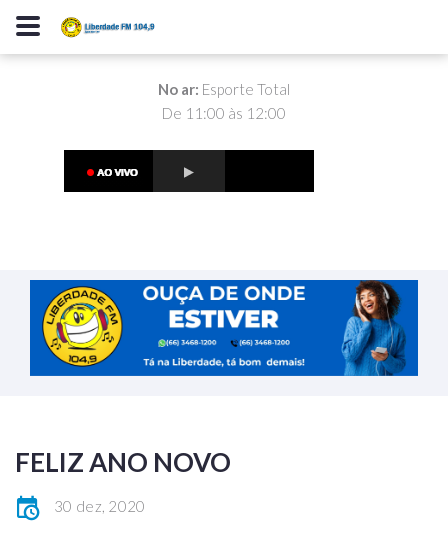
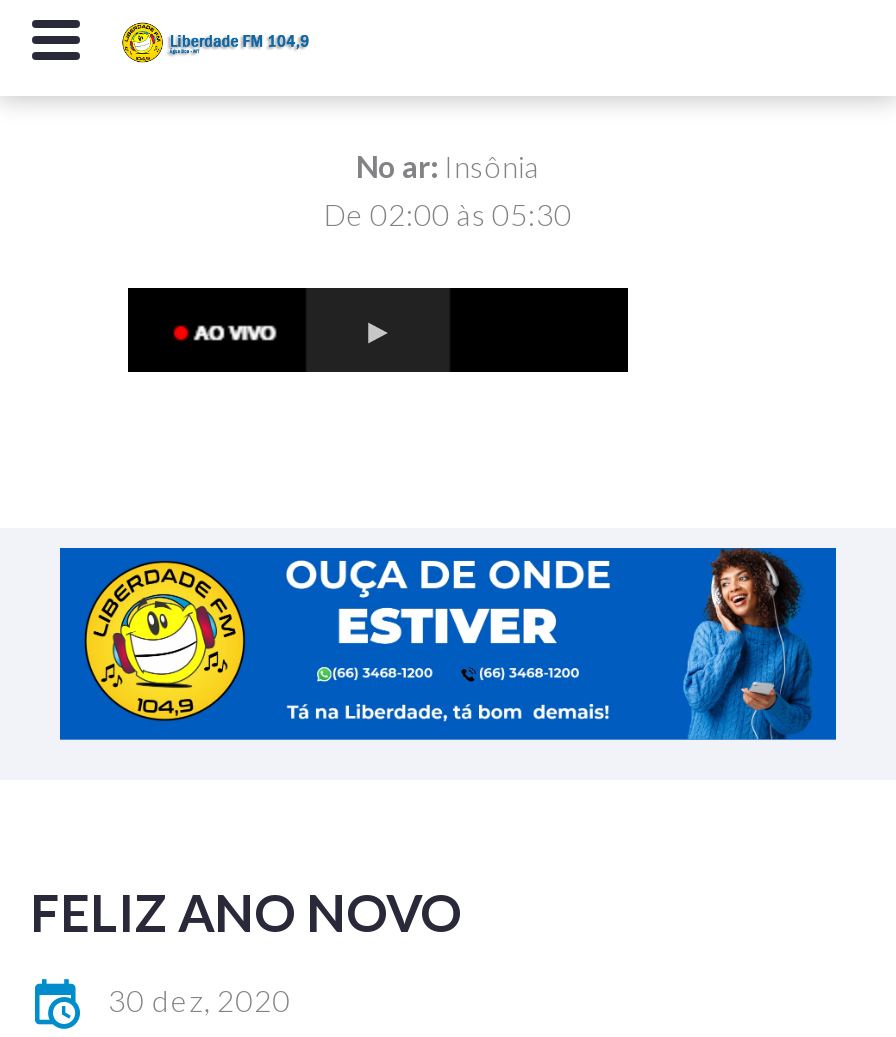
[158,80,290,122] No ar: Esporte Total | De 11:00 às 12:00 -> [324,148,572,232] No ar: Insônia | De 02:00 às 05:30

